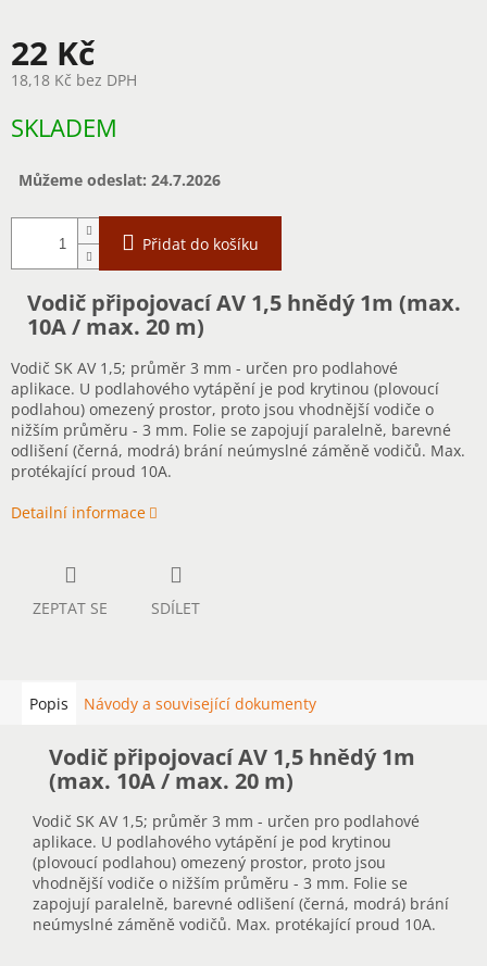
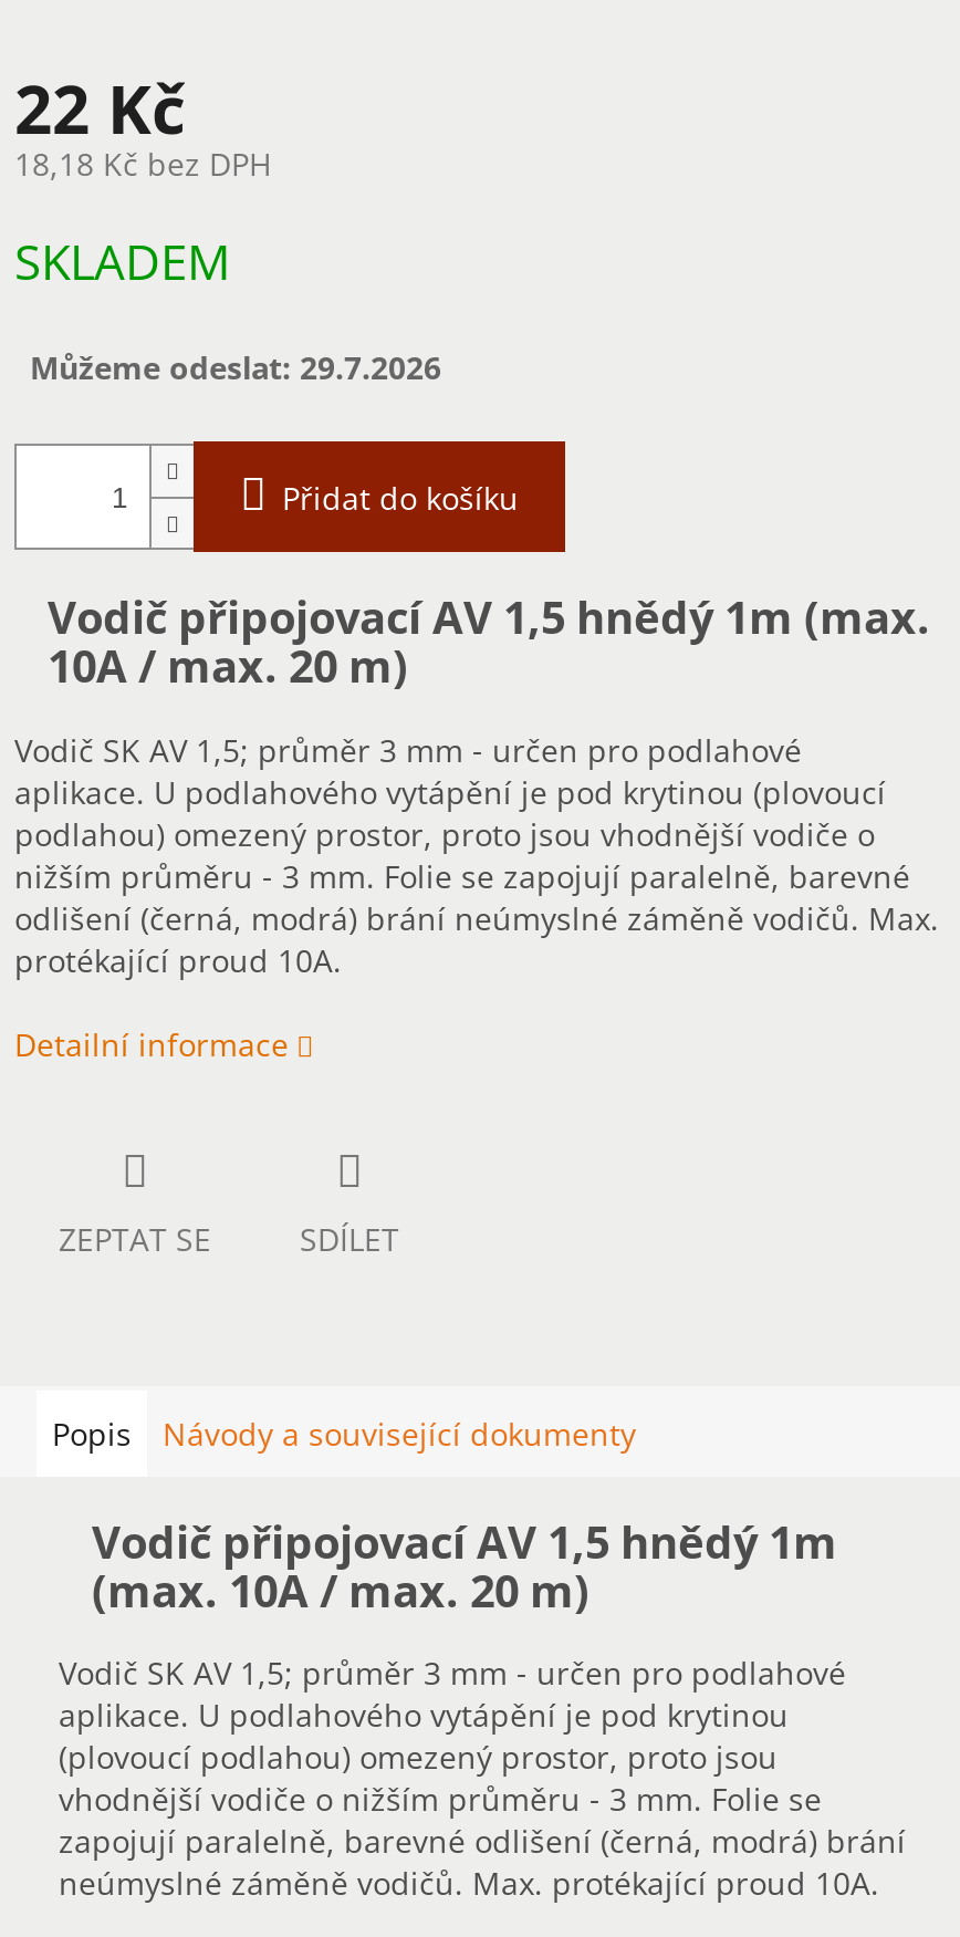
[18,170,221,191] Můžeme odeslat: 24.7.2026 -> [30,347,441,389] Můžeme odeslat: 29.7.2026

